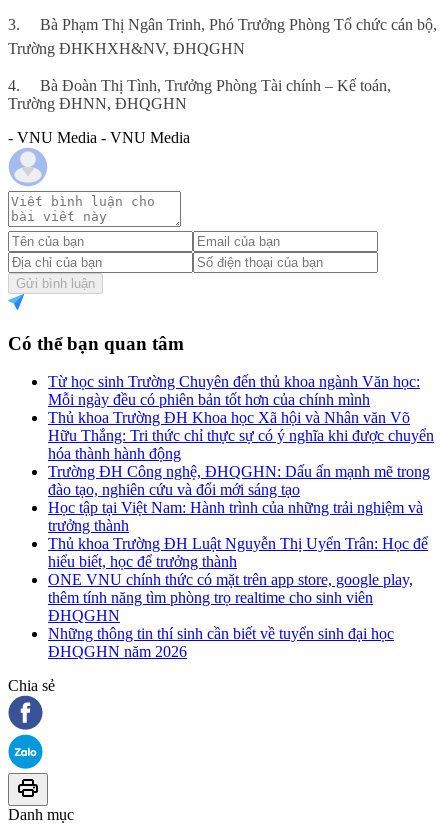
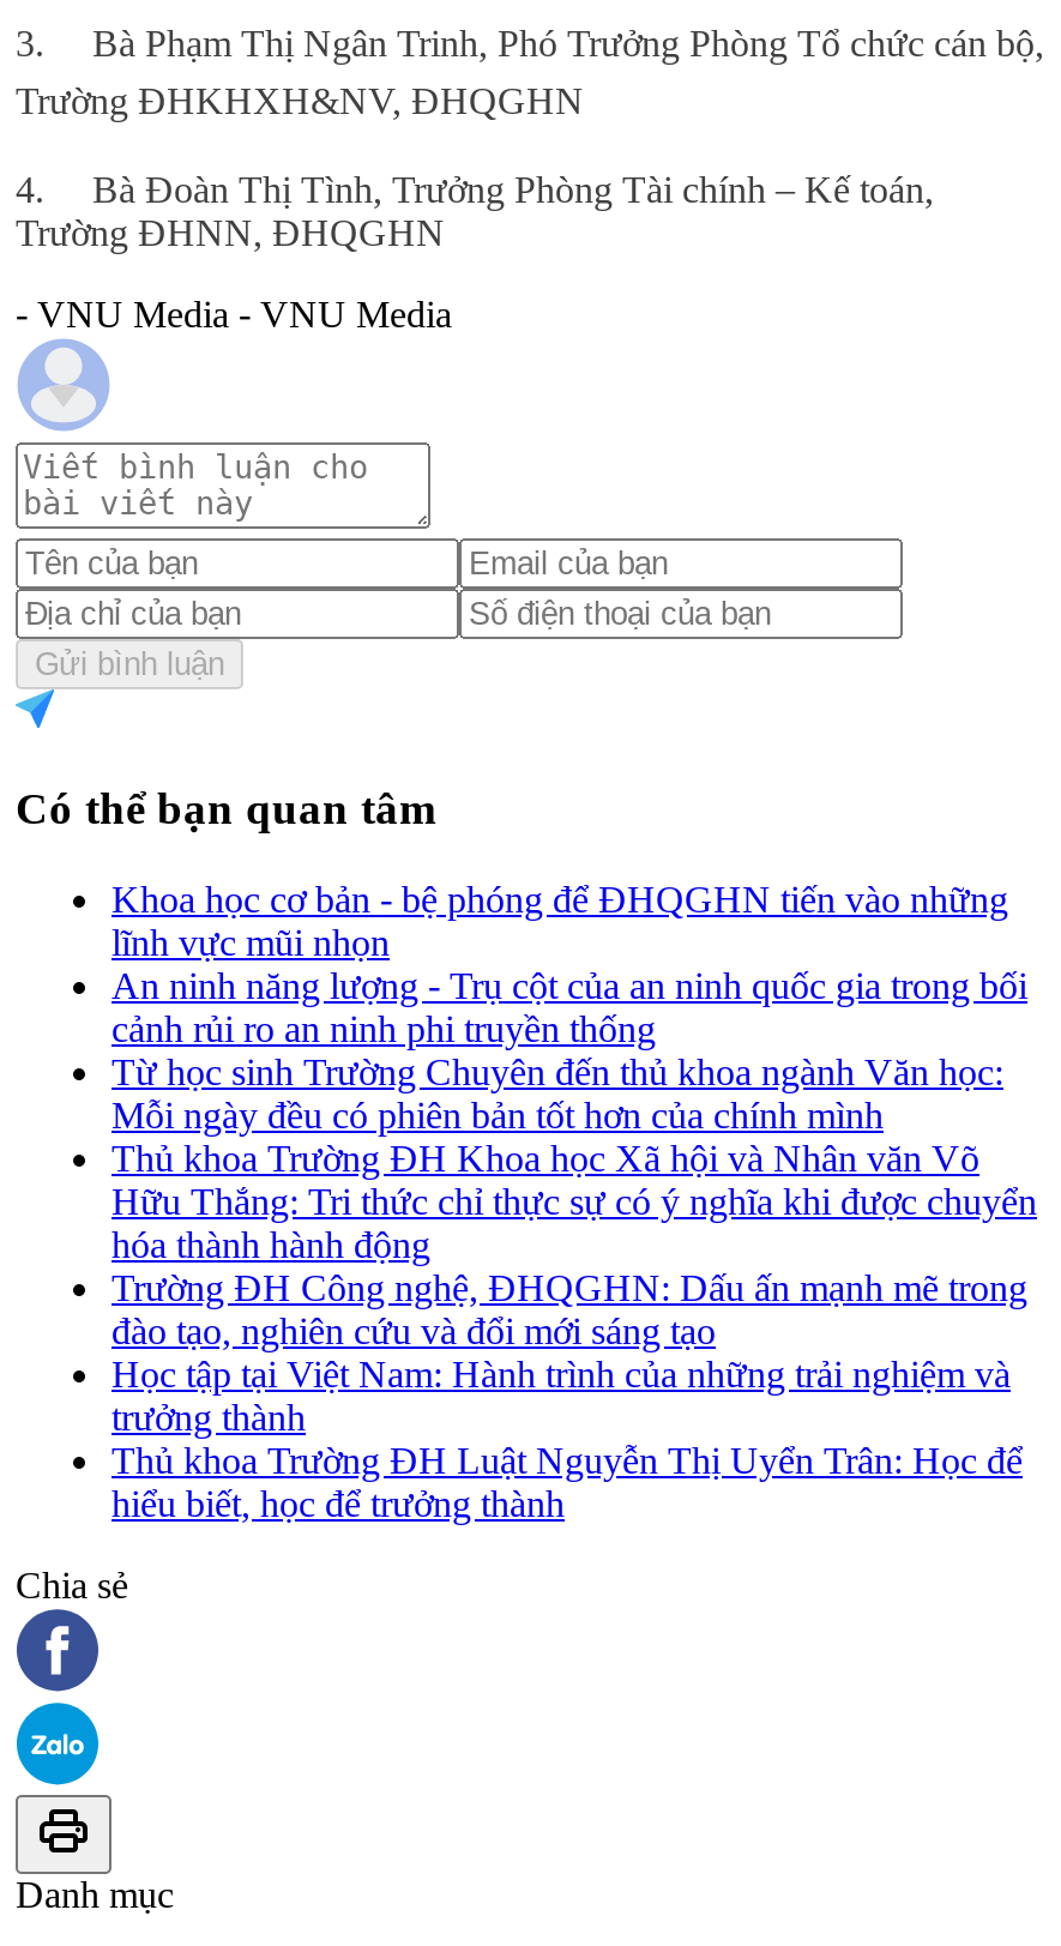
none -> [111,879,1027,1050] Khoa học cơ bản - bệ phóng để ĐHQGHN tiến vào những | lĩnh vực mũi nhọn | An ninh năng lượng - Trụ cột của an ninh quốc gia trong bối | cảnh rủi ro an ninh phi truyền thống
moved [48,373,434,570] -> [111,1052,1037,1524]: Từ học sinh Trường Chuyên đến thủ khoa ngành Văn học: | Mỗi ngày đều có phiên bản tốt hơn của chính mình | Thủ khoa Trường ĐH Khoa học Xã hội và Nhân văn Võ | ... | Thủ khoa Trường ĐH Luật Nguyễn Thị Uyển Trân: Học để | hiểu biết, học để trưởng thành
[48,571,413,660] ONE VNU chính thức có mặt trên app store, google play, | thêm tính năng tìm phòng trọ realtime cho sinh viên | ĐHQGHN | Những thông tin thí sinh cần biết về tuyển sinh đại học | ĐHQGHN năm 2026 -> none

